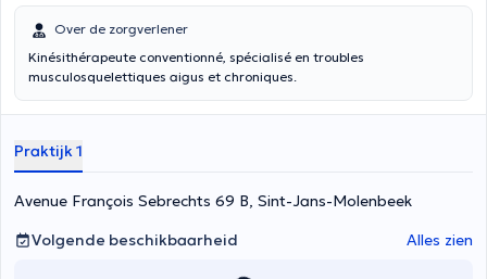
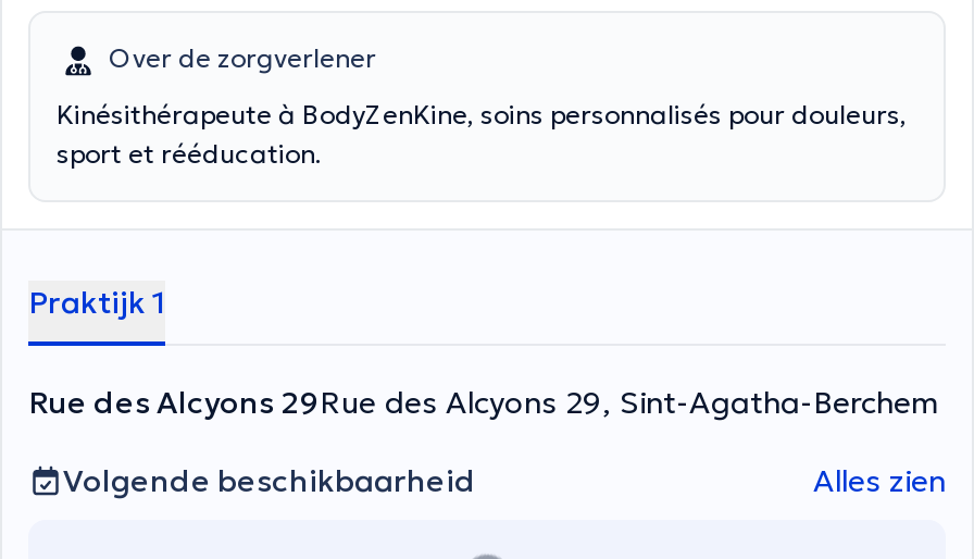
[28,49,364,85] Kinésithérapeute conventionné, spécialisé en troubles | musculosquelettiques aigus et chroniques. -> [57,98,907,170] Kinésithérapeute à BodyZenKine, soins personnalisés pour douleurs, | sport et rééducation.
[14,191,412,211] Avenue François Sebrechts 69 B, Sint-Jans-Molenbeek -> [28,383,939,422] Rue des Alcyons 29Rue des Alcyons 29, Sint-Agatha-Berchem

